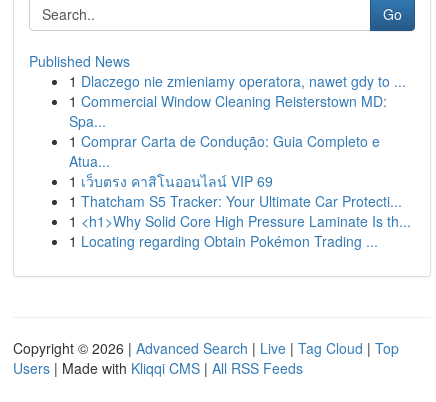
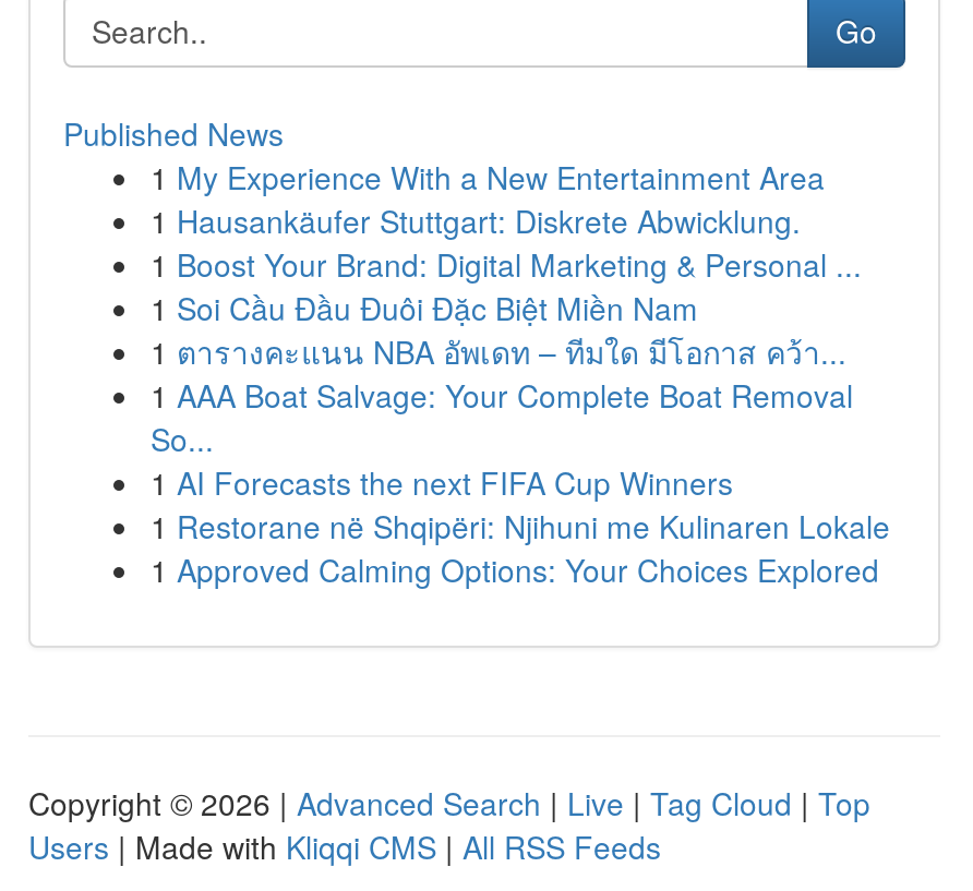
[69,71,411,251] 1 Dlaczego nie zmieniamy operatora, nawet gdy to ... | 1 Commercial Window Cleaning Reisterstown MD: | Spa... | 1 Comprar Carta de Condução: Guia Completo e | Atua... | 1 เว็บตรง คาสิโนออนไลน์ VIP 69 | 1 Thatcham S5 Tracker: Your Ultimate Car Protecti... | 1 <h1>Why Solid Core High Pressure Laminate Is th... | 1 Locating regarding Obtain Pokémon Trading ... -> [151,155,890,591] 1 My Experience With a New Entertainment Area | 1 Hausankäufer Stuttgart: Diskrete Abwicklung. | 1 Boost Your Brand: Digital Marketing & Personal ... | 1 Soi Cầu Đầu Đuôi Đặc Biệt Miền Nam | 1 ตารางคะแนน NBA อัพเดท – ทีมใด มีโอกาส คว้า... | 1 AAA Boat Salvage: Your Complete Boat Removal | So... | 1 AI Forecasts the next FIFA Cup Winners | 1 Restorane në Shqipëri: Njihuni me Kulinaren Lokale | 1 Approved Calming Options: Your Choices Explored

